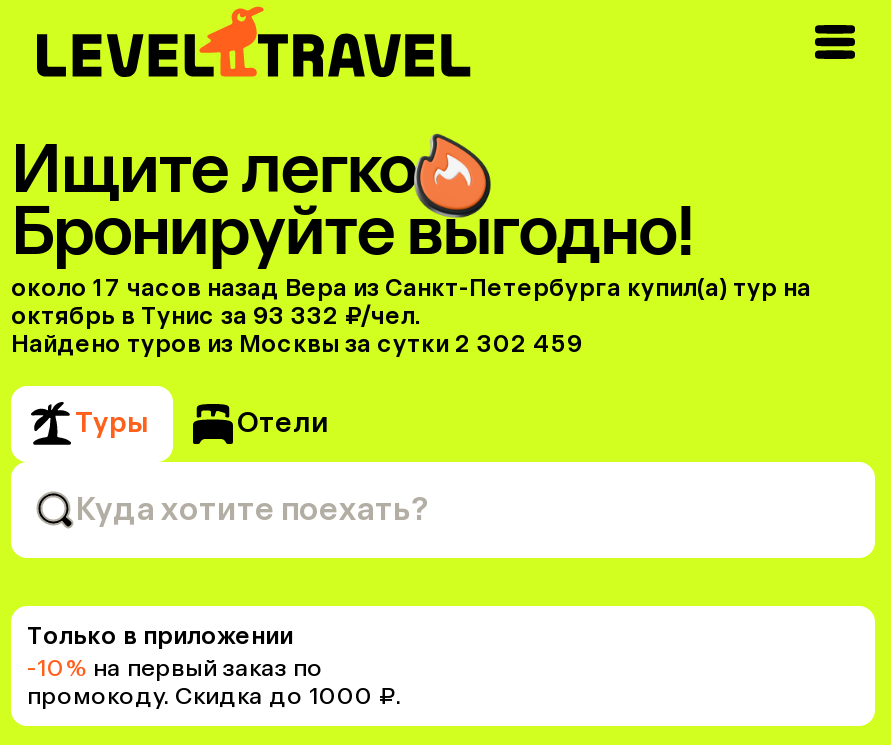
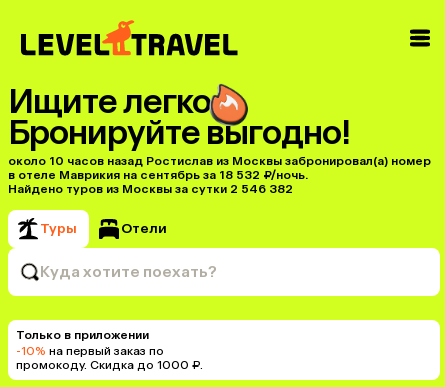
[11,274,811,358] около 17 часов назад Вера из Санкт-Петербурга купил(a) тур на | октябрь в Тунис за 93 332 ₽/чел. | Найдено туров из Москвы за сутки 2 302 459 -> [8,154,431,196] около 10 часов назад Ростислав из Москвы забронировал(а) номер | в отеле Маврикия на сентябрь за 18 532 ₽/ночь. | Найдено туров из Москвы за сутки 2 546 382

